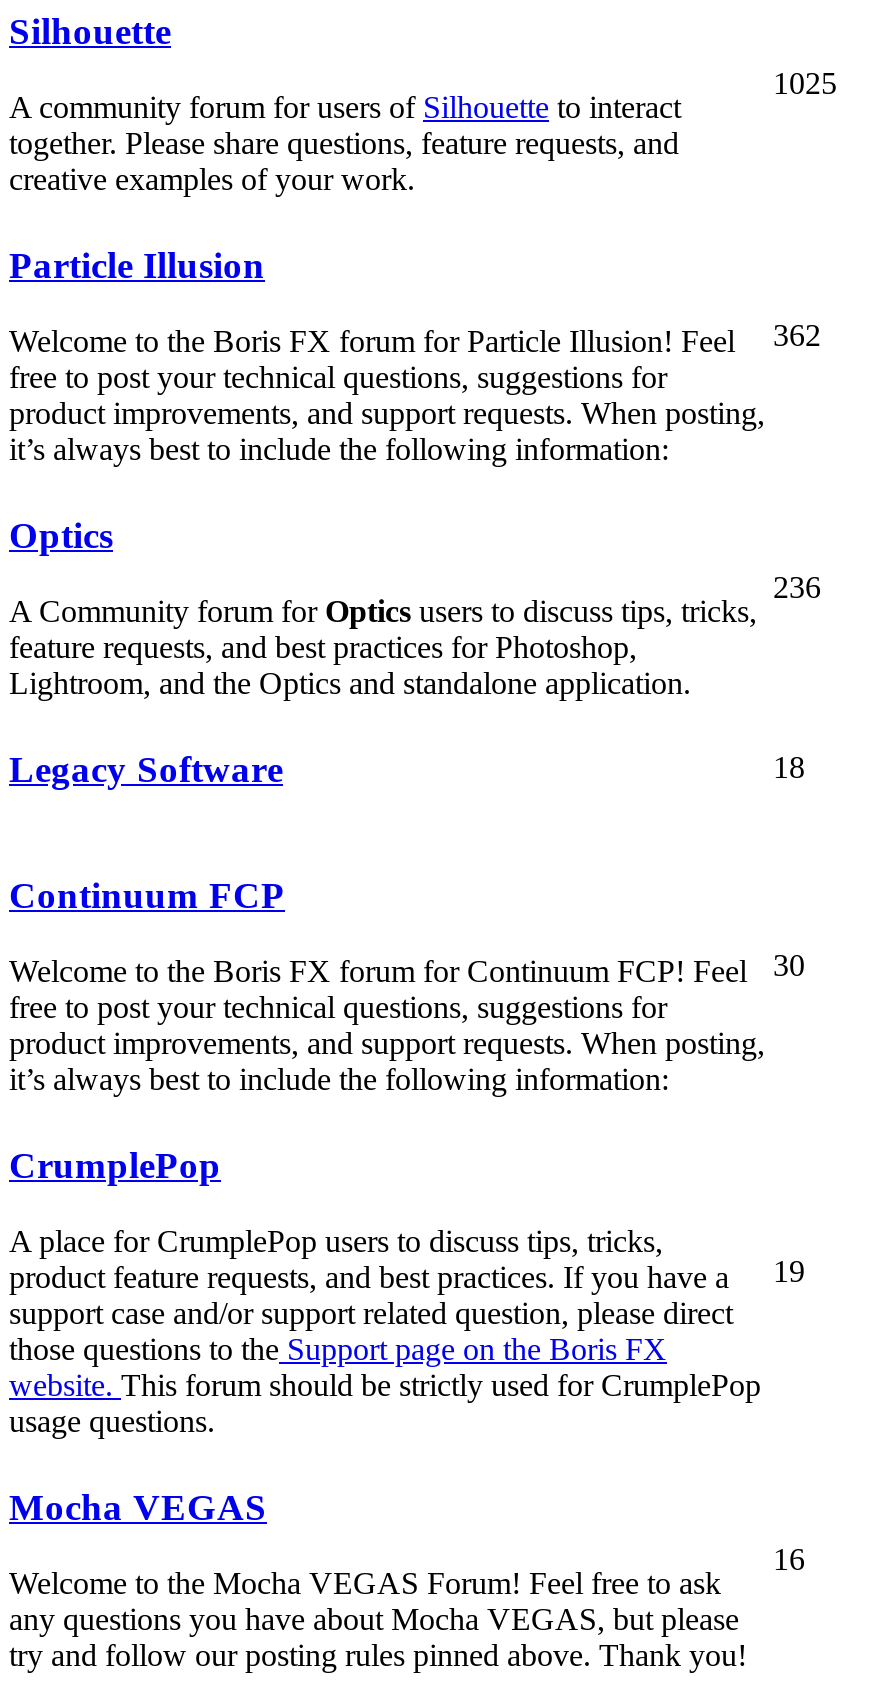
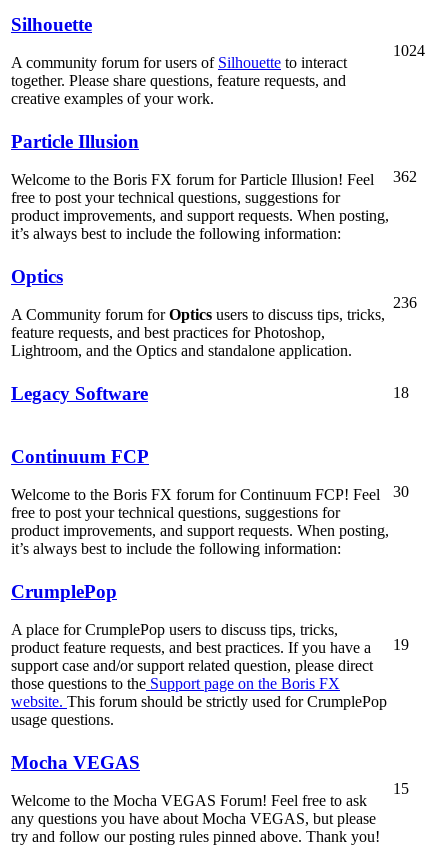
[773,66,837,100] 1025 -> [393,42,425,59] 1024
[773,1542,805,1576] 16 -> [393,780,409,797] 15

